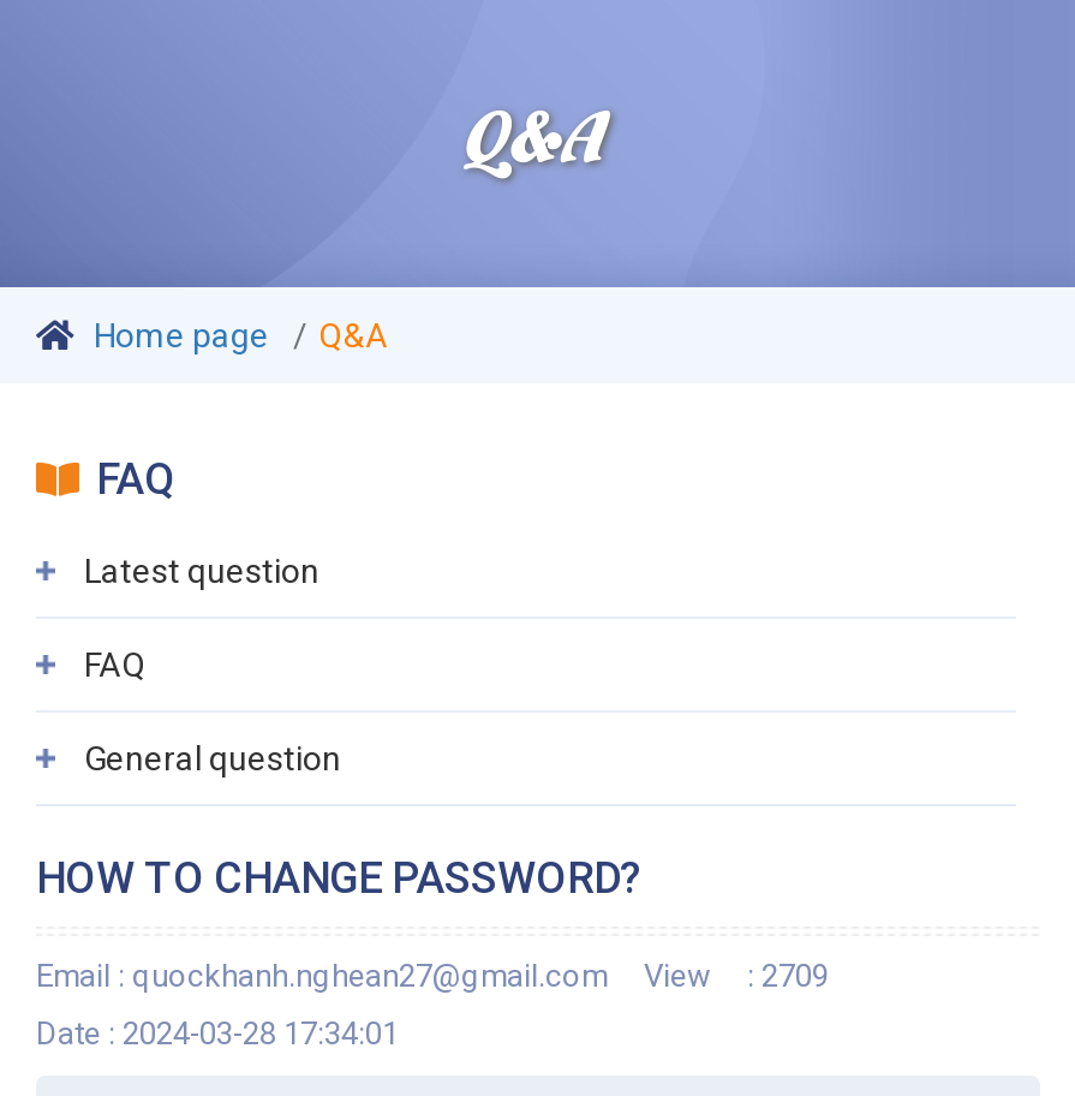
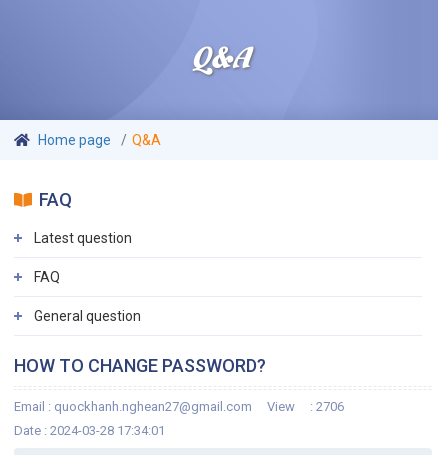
[36,958,829,994] Email : quockhanh.nghean27@gmail.com View : 2709 -> [14,399,344,414] Email : quockhanh.nghean27@gmail.com View : 2706

